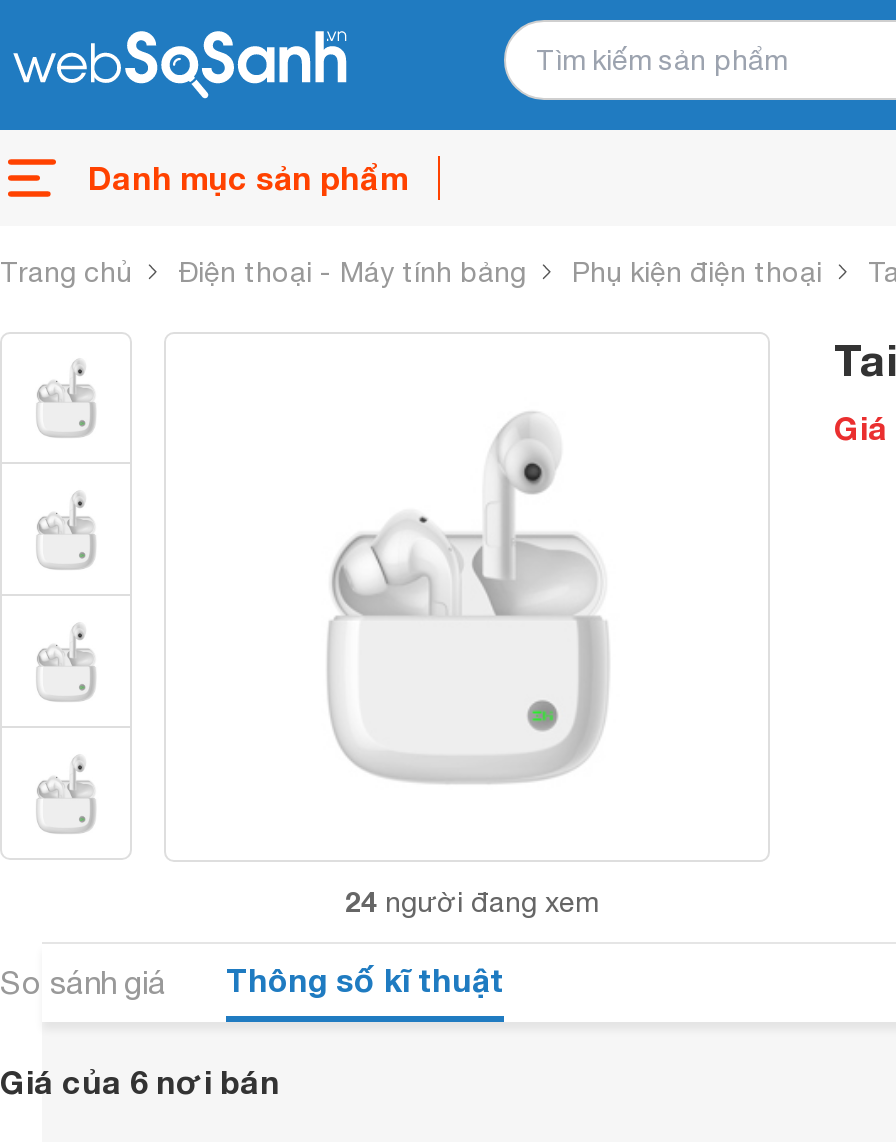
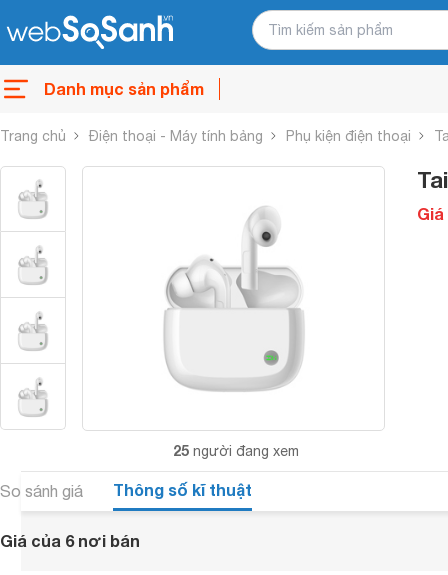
[337,884,597,918] 24 người đang xem -> [168,442,298,459] 25 người đang xem

